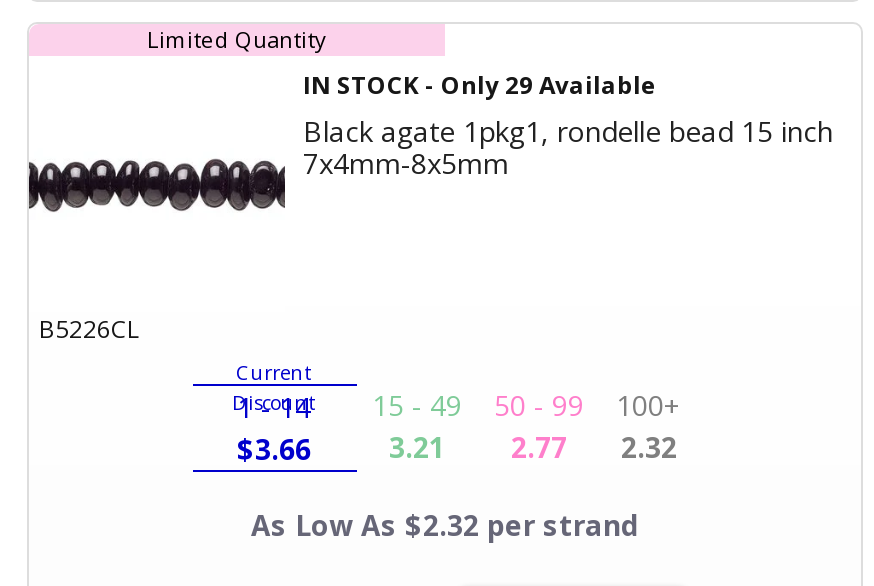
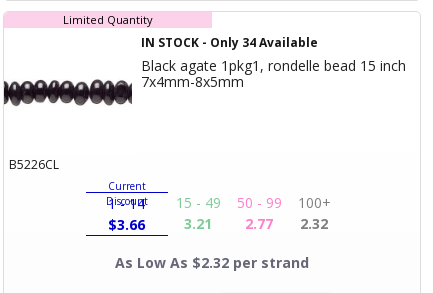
[303,68,657,102] IN STOCK - Only 29 Available -> [141,34,318,51] IN STOCK - Only 34 Available

